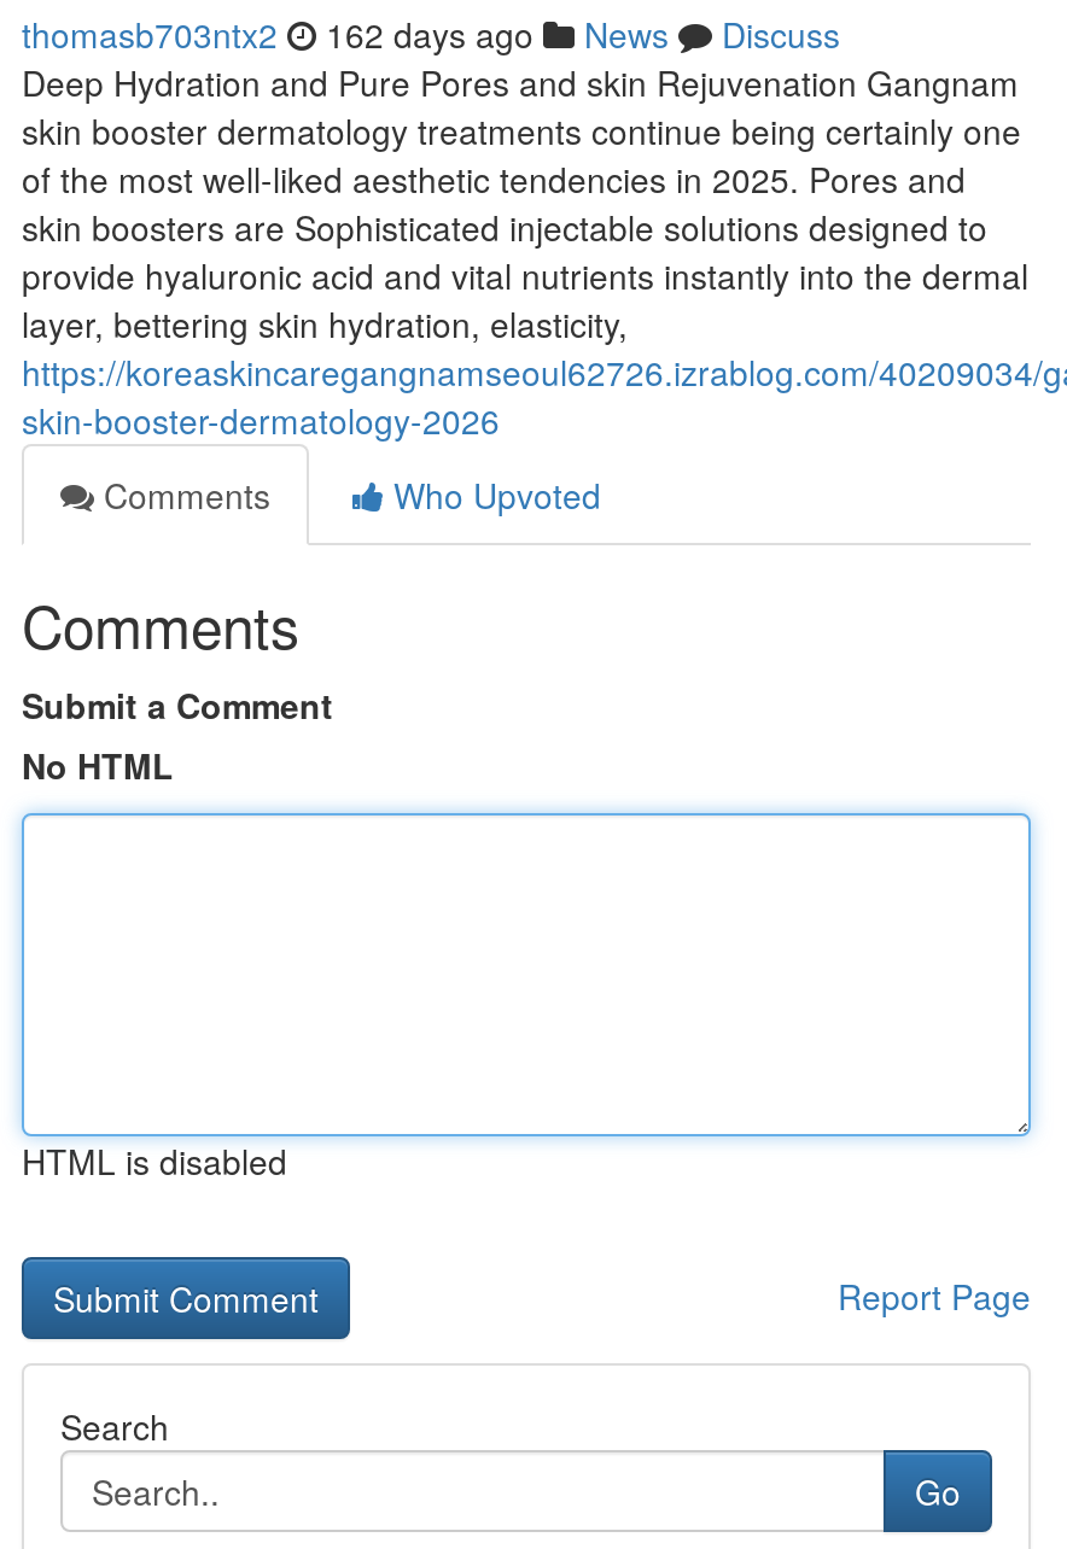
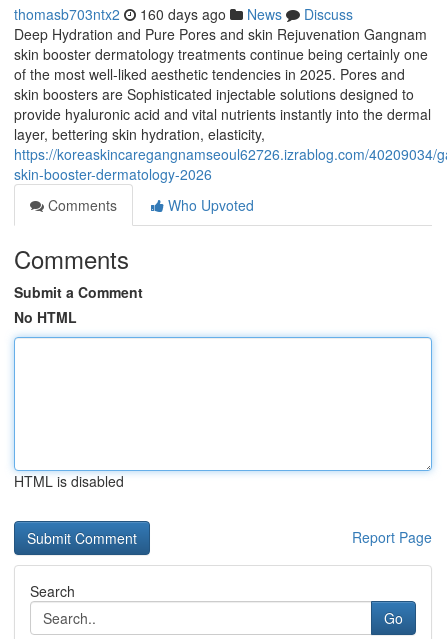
[22,10,840,58] thomasb703ntx2 162 days ago News Discuss -> [14,4,353,24] thomasb703ntx2 160 days ago News Discuss

